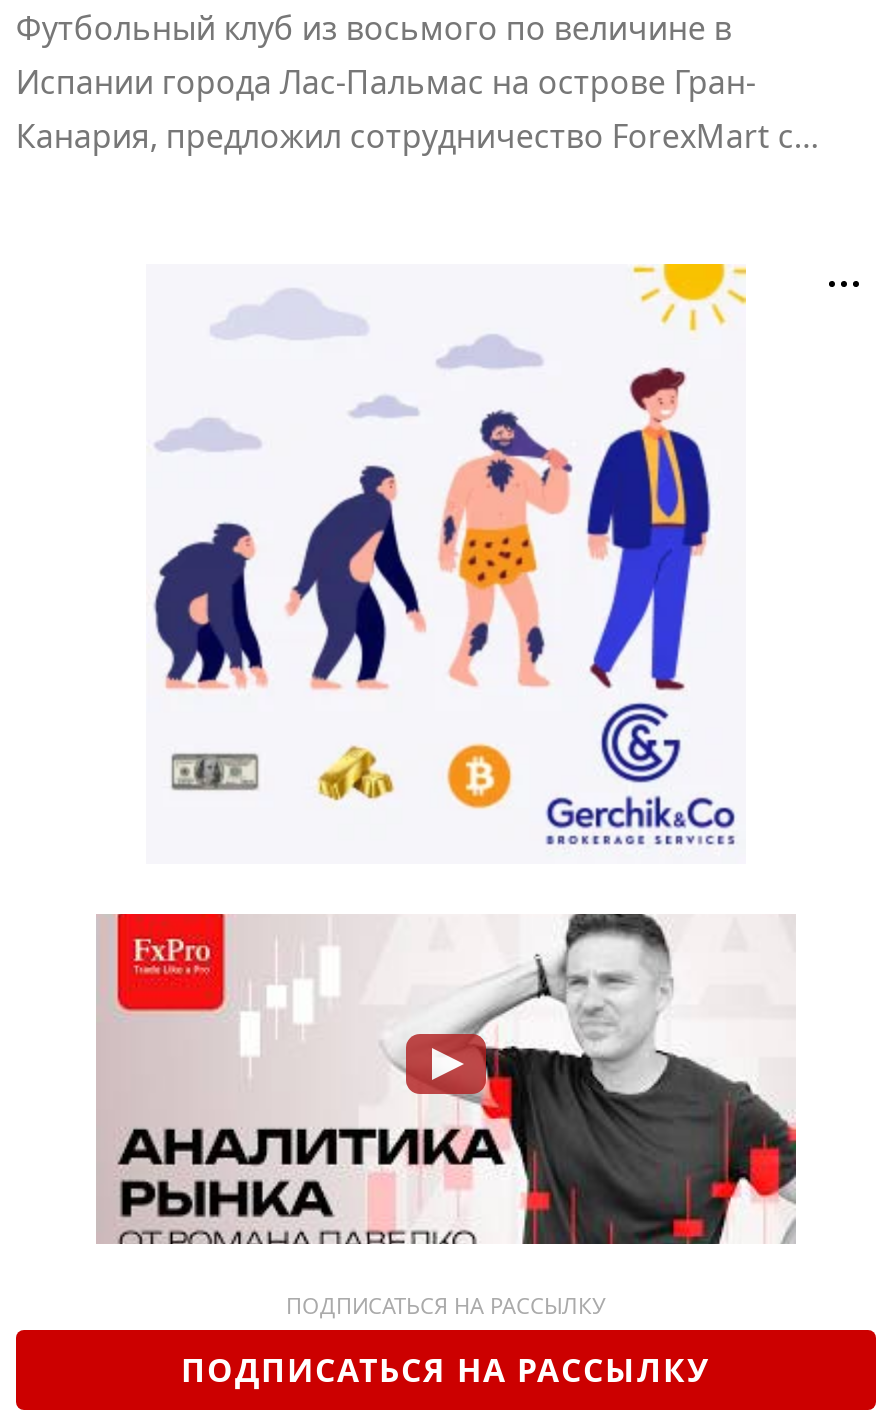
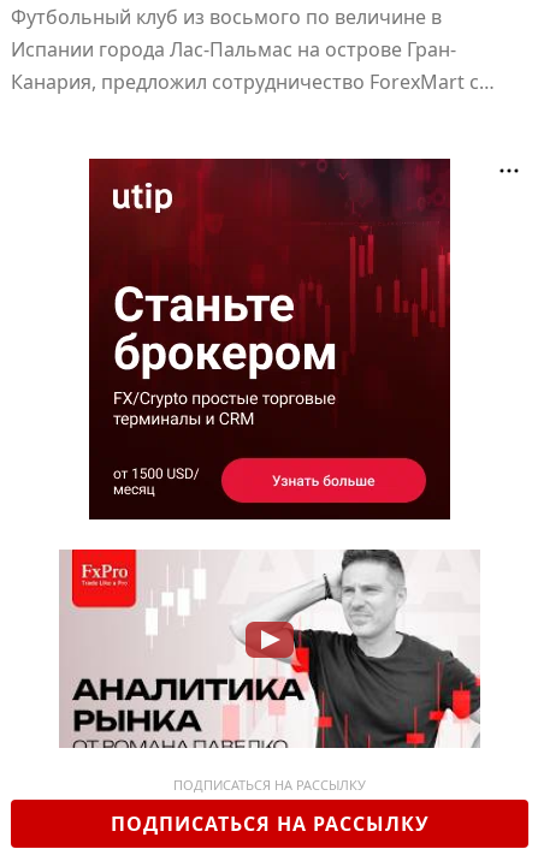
[146,262,746,864] [image] -> [88,158,451,521] [image]

